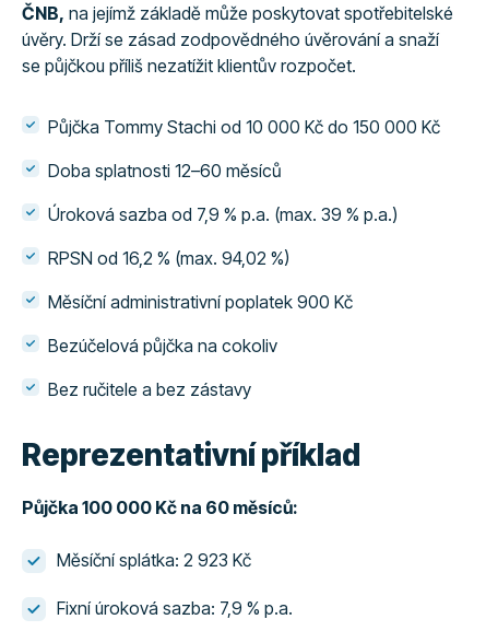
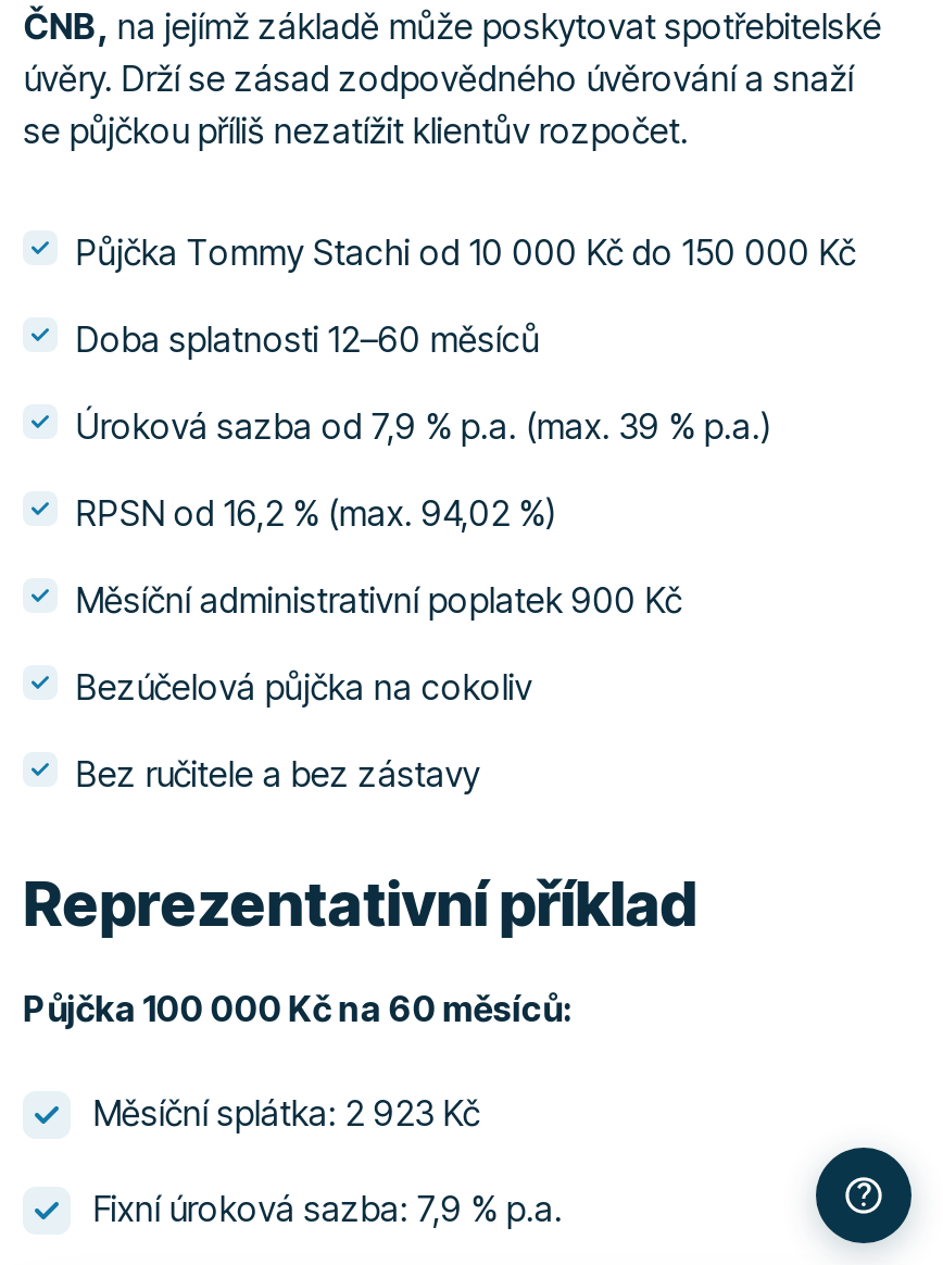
none -> [812,1145,916,1252] [image]

